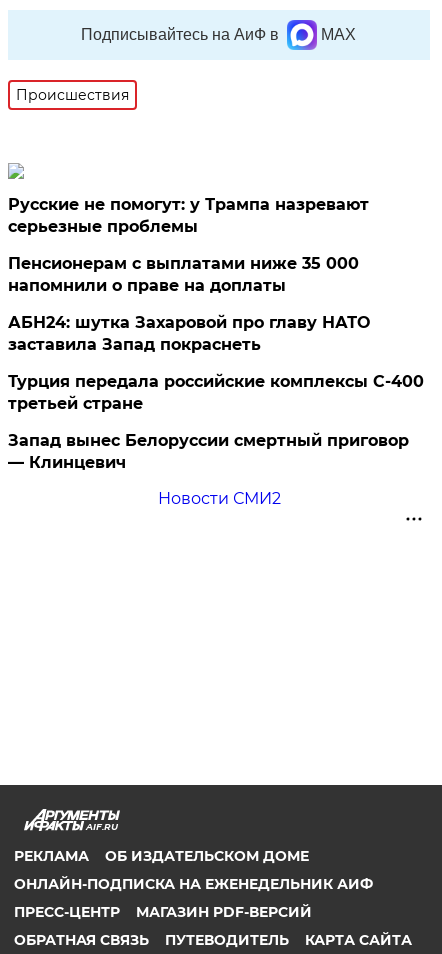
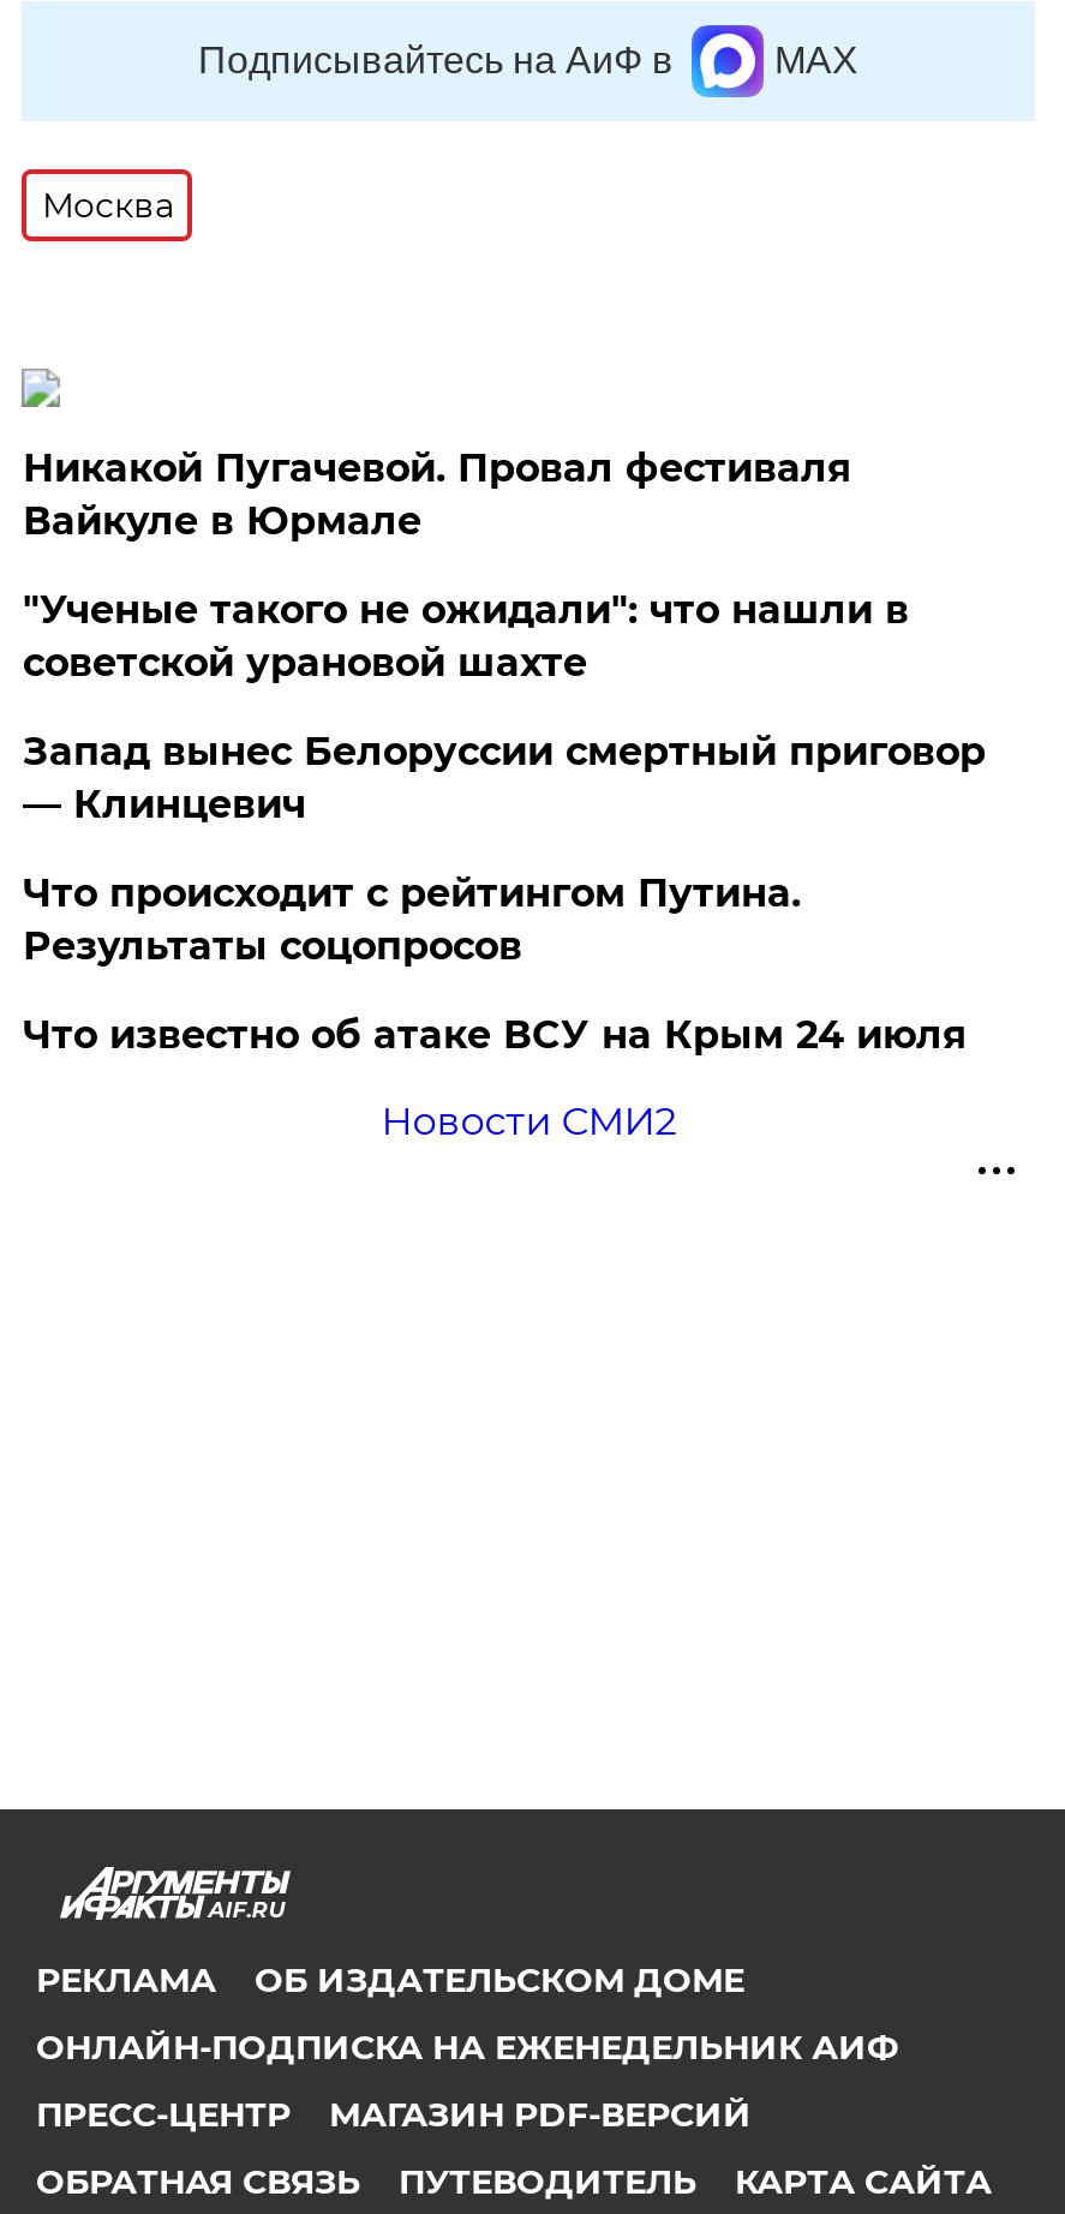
[16,86,129,104] Происшествия -> [42,184,174,227] Москва
[8,195,424,413] Русские не помогут: у Трампа назревают | серьезные проблемы | Пенсионерам с выплатами ниже 35 000 | напомнили о праве на доплаты | АБН24: шутка Захаровой про главу НАТО | заставила Запад покраснеть | Турция передала российские комплексы С-400 | третьей стране -> [23,445,909,686] Никакой Пугачевой. Провал фестиваля | Вайкуле в Юрмале | "Ученые такого не ожидали": что нашли в | советской урановой шахте
moved [8,431,409,472] -> [23,729,986,827]: Запад вынес Белоруссии смертный приговор | — Клинцевич
none -> [23,870,966,1058] Что происходит с рейтингом Путина. | Результаты соцопросов | Что известно об атаке ВСУ на Крым 24 июля

